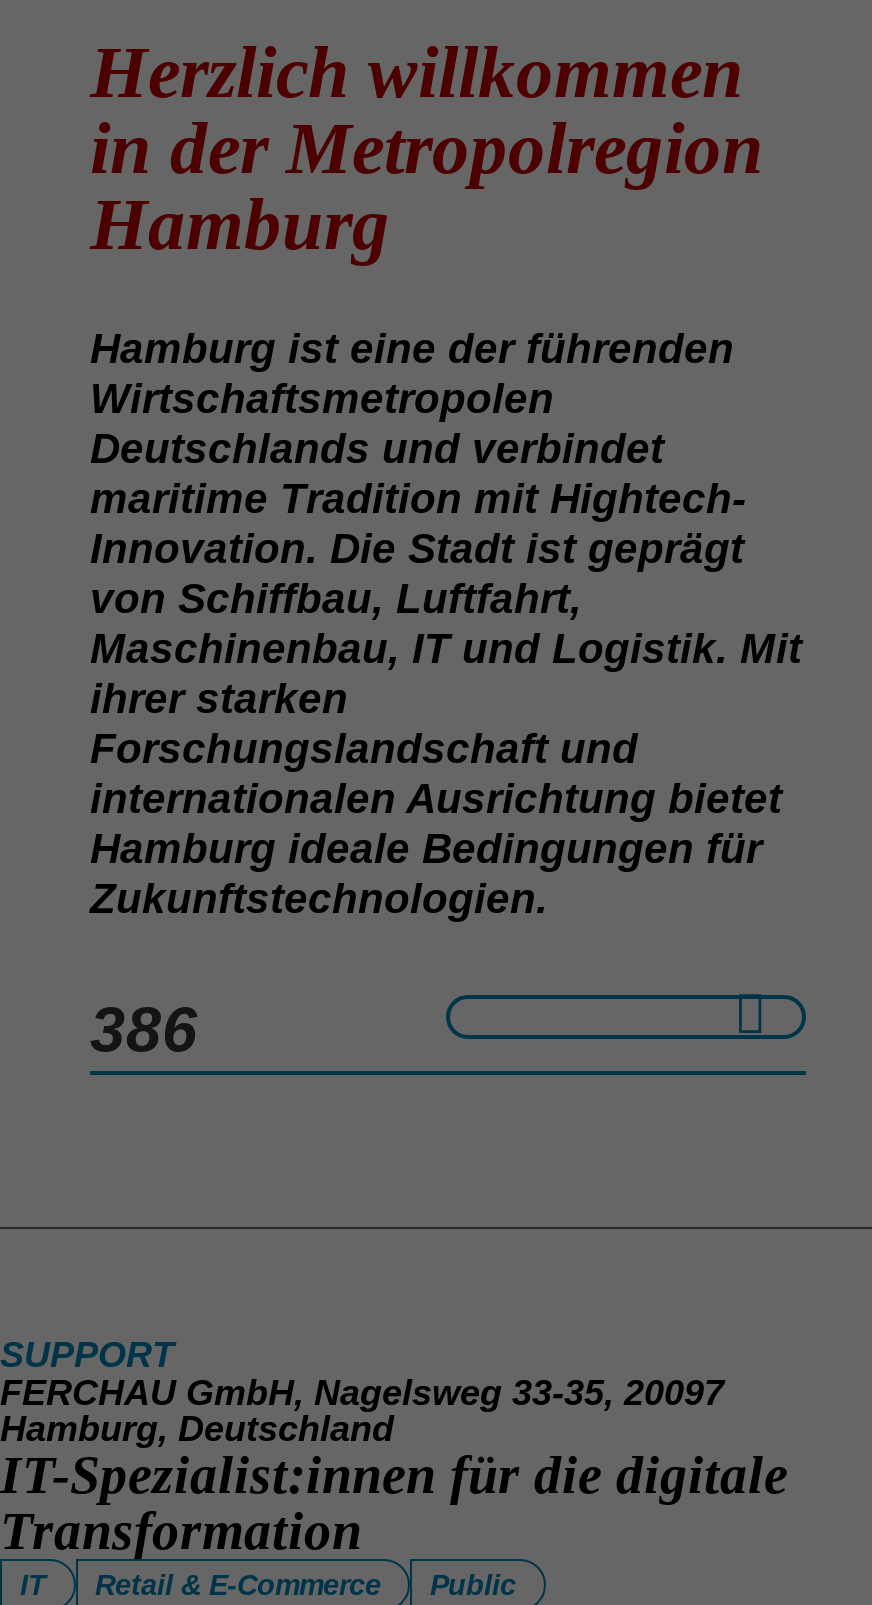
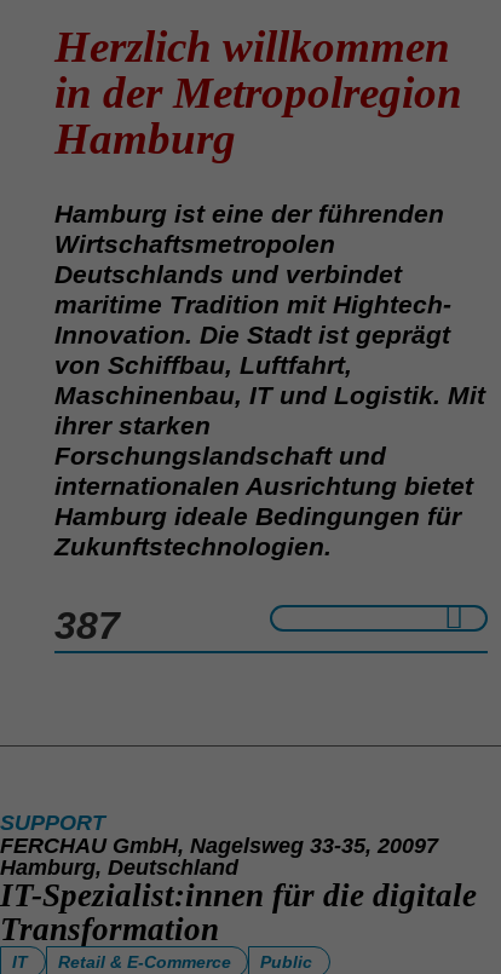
[90,993,198,1065] 386 -> [54,604,120,647] 387

